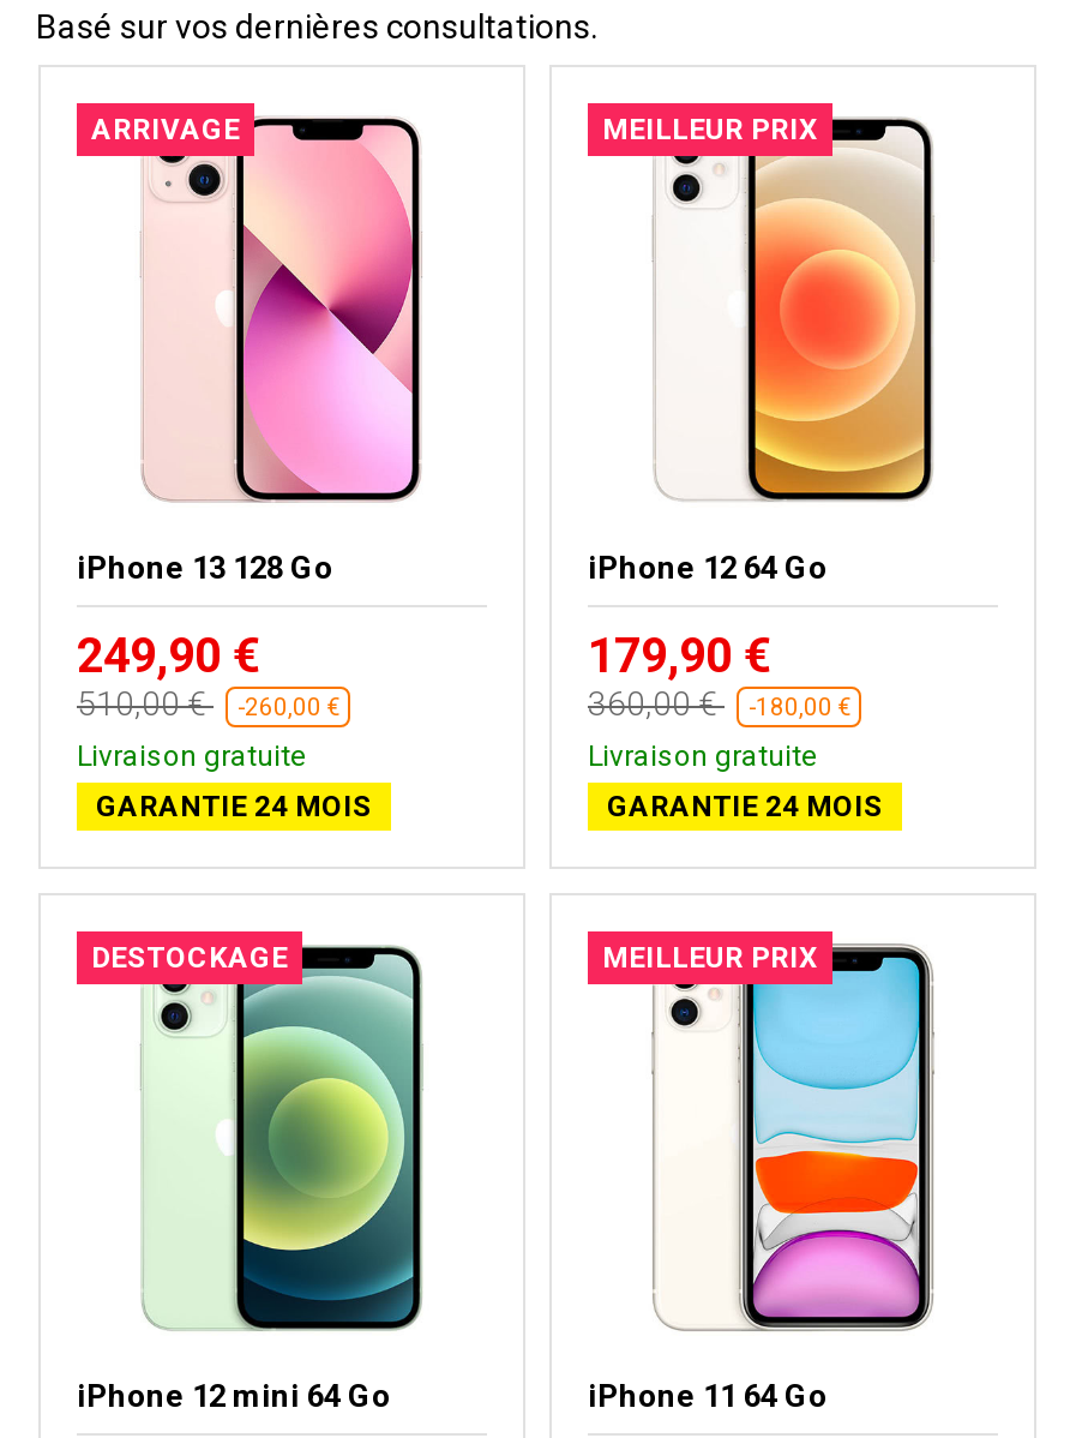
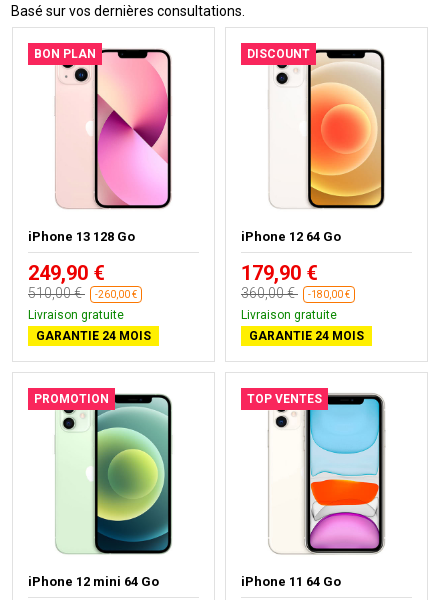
[91,113,240,147] ARRIVAGE -> [34,47,96,61] BON PLAN
[602,113,818,147] MEILLEUR PRIX -> [247,47,310,61] DISCOUNT
[91,940,288,974] DESTOCKAGE -> [34,392,109,406] PROMOTION
[602,940,818,974] MEILLEUR PRIX -> [247,392,322,406] TOP VENTES

